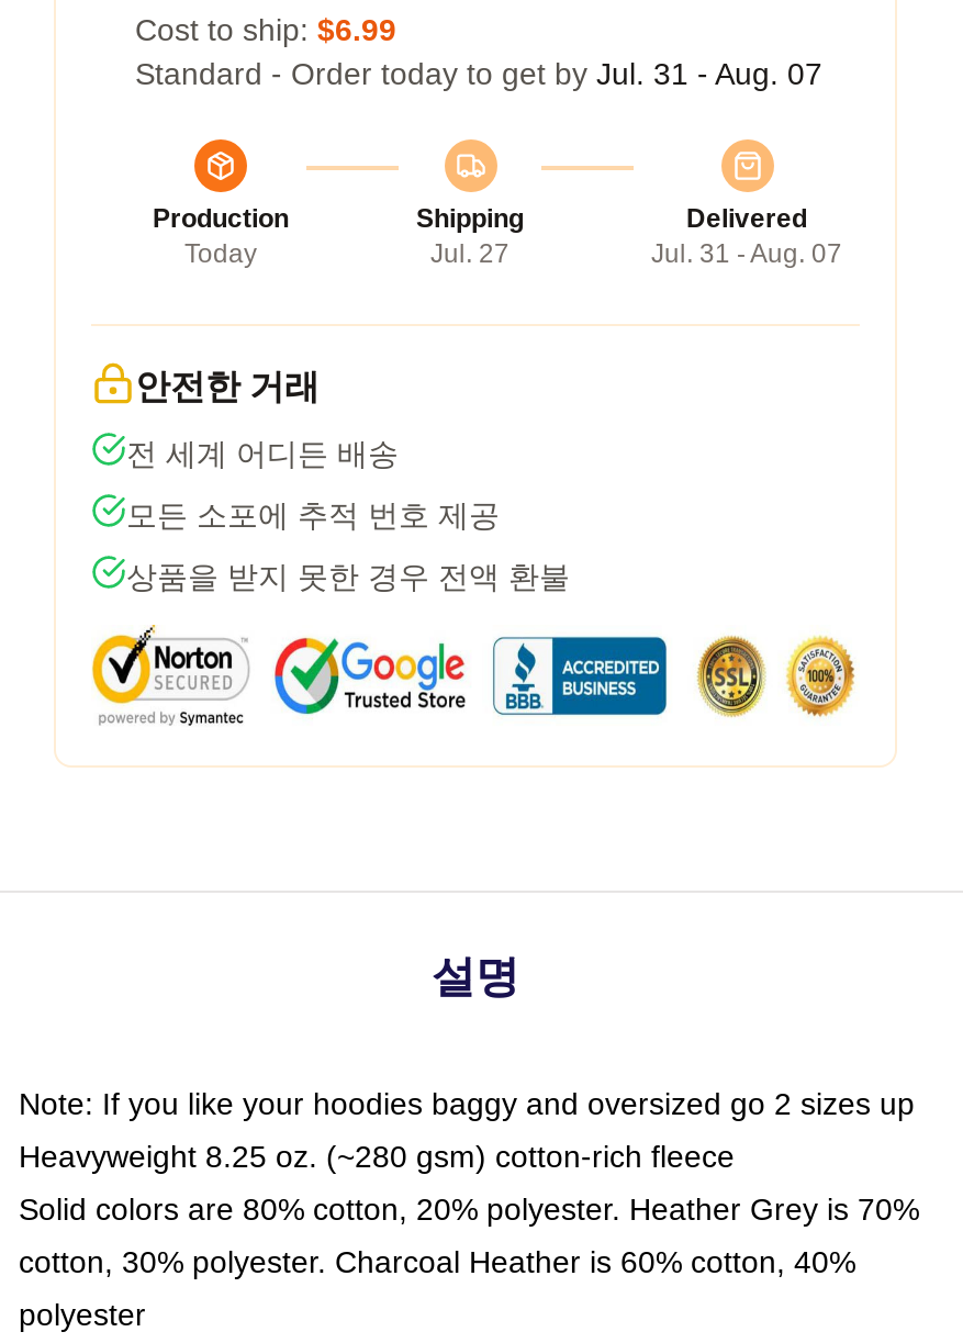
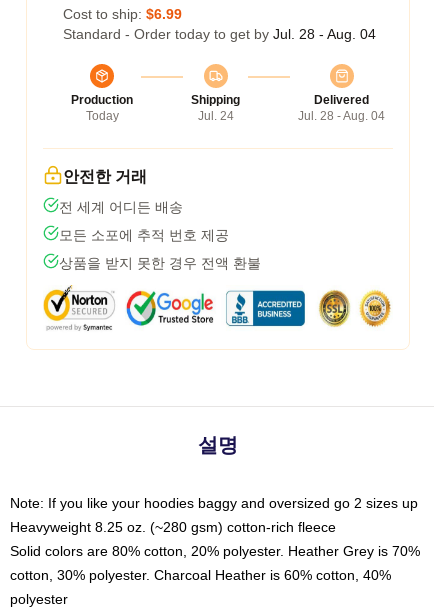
[135,55,822,90] Standard - Order today to get by Jul. 31 - Aug. 07 -> [63,26,376,42] Standard - Order today to get by Jul. 28 - Aug. 04
[430,238,510,268] Jul. 27 -> [197,109,233,123] Jul. 24
[651,238,842,268] Jul. 31 - Aug. 07 -> [298,109,385,123] Jul. 28 - Aug. 04

